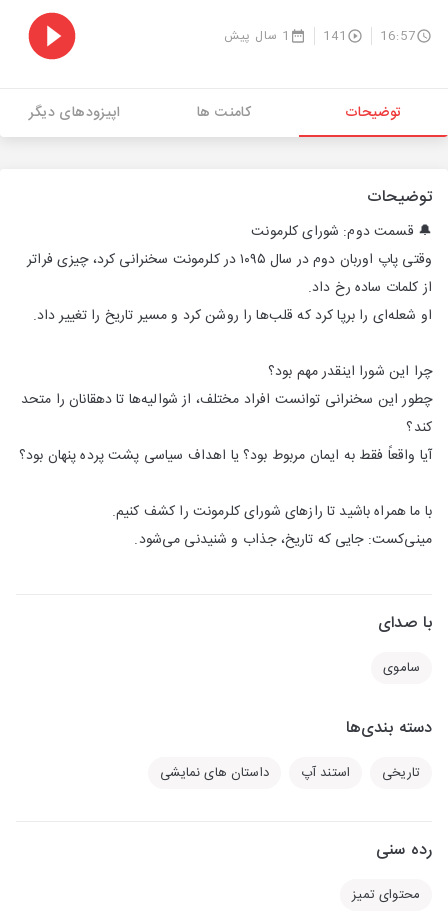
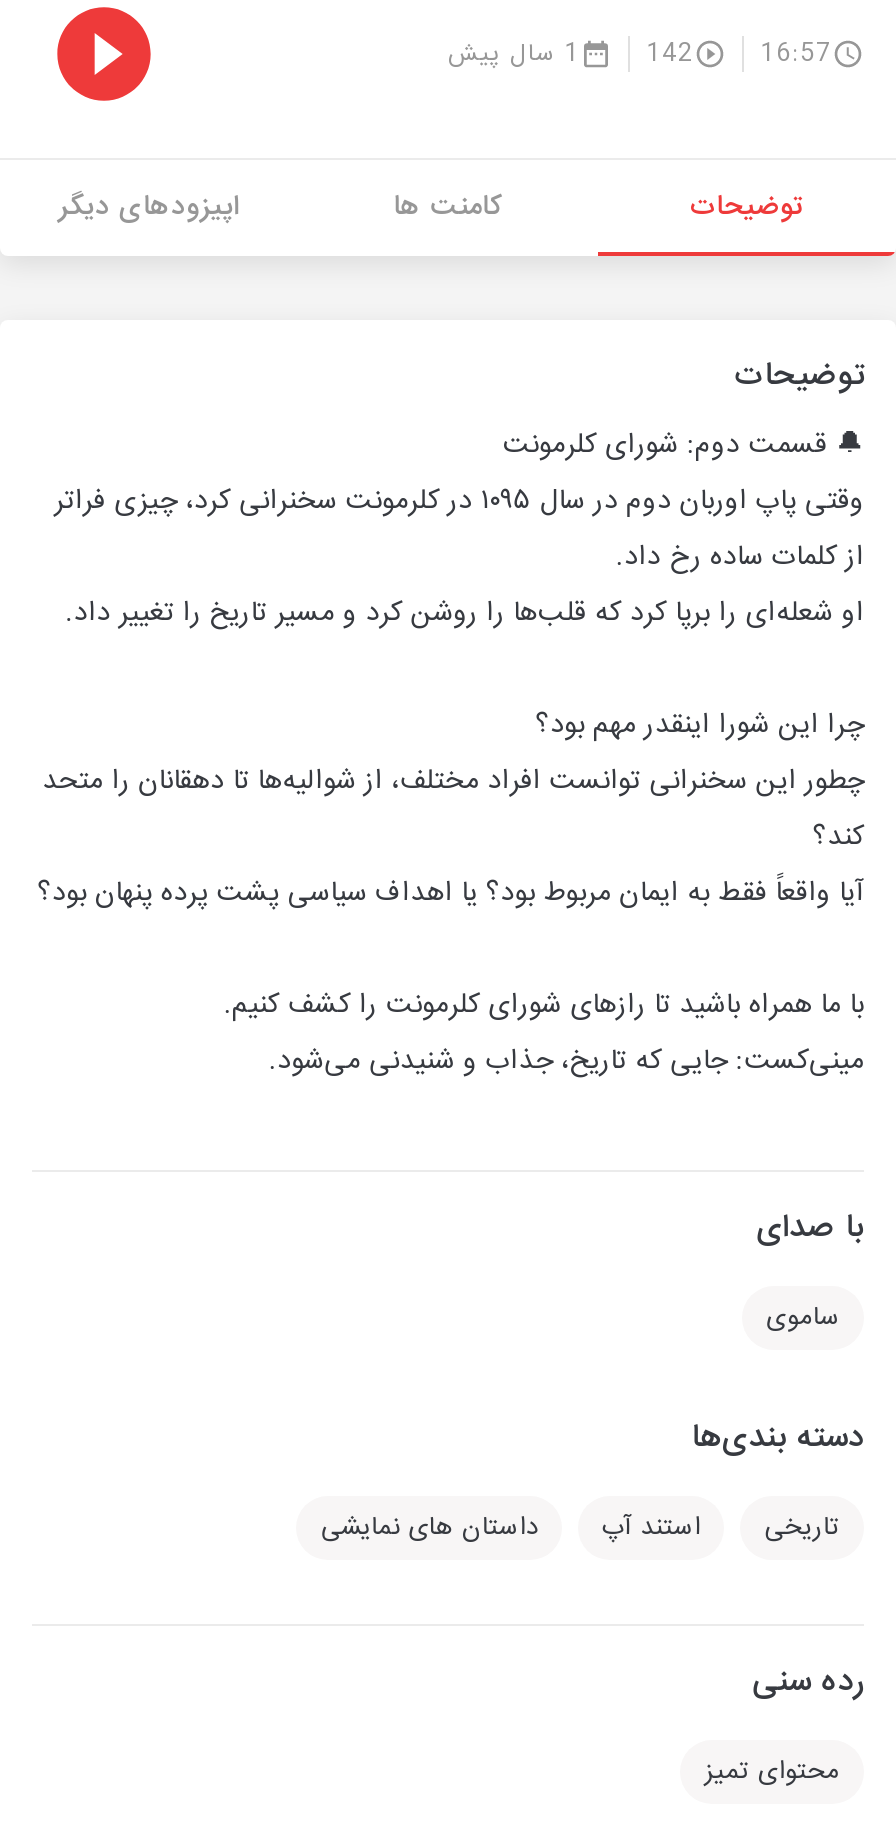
[323,26,347,46] 141 -> [646,34,694,74] 142

